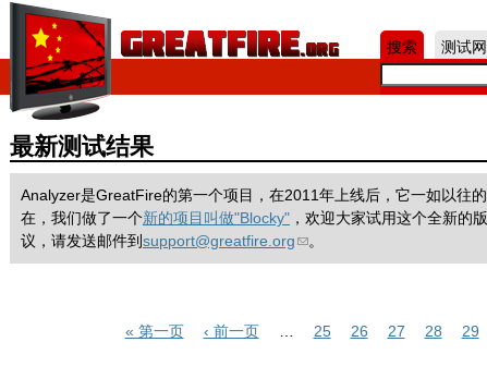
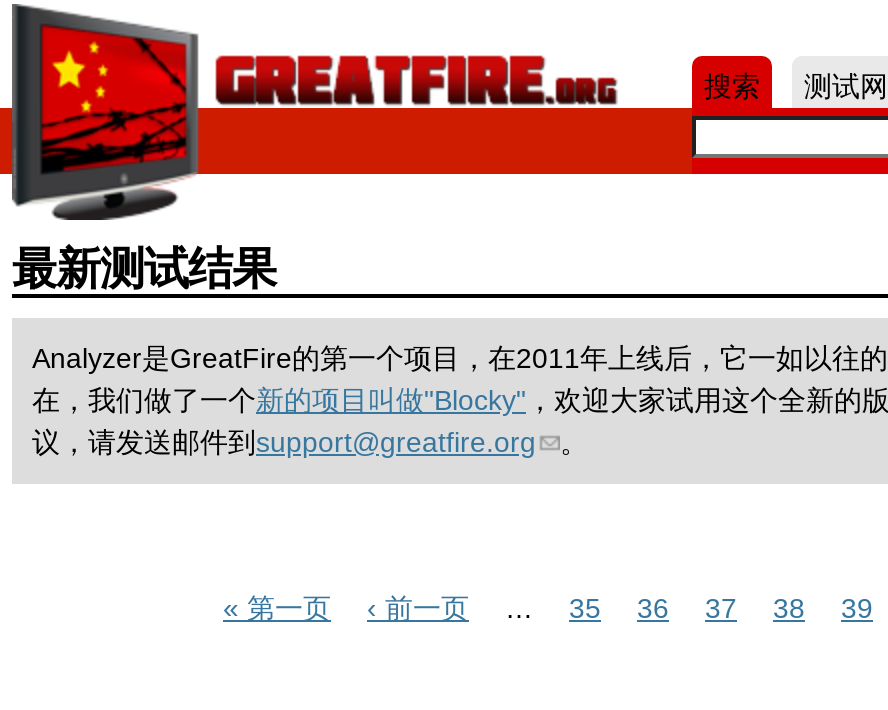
[313,322,331,340] 25 -> [569,592,601,624] 35
[350,322,368,340] 26 -> [637,592,669,624] 36
[387,322,405,340] 27 -> [705,592,737,624] 37
[424,322,442,340] 28 -> [773,592,805,624] 38
[461,322,479,340] 29 -> [841,592,873,624] 39

